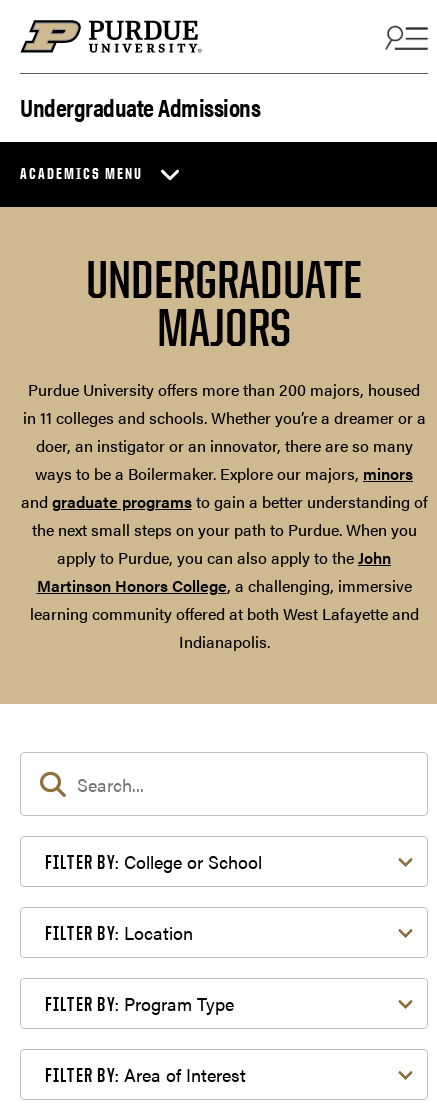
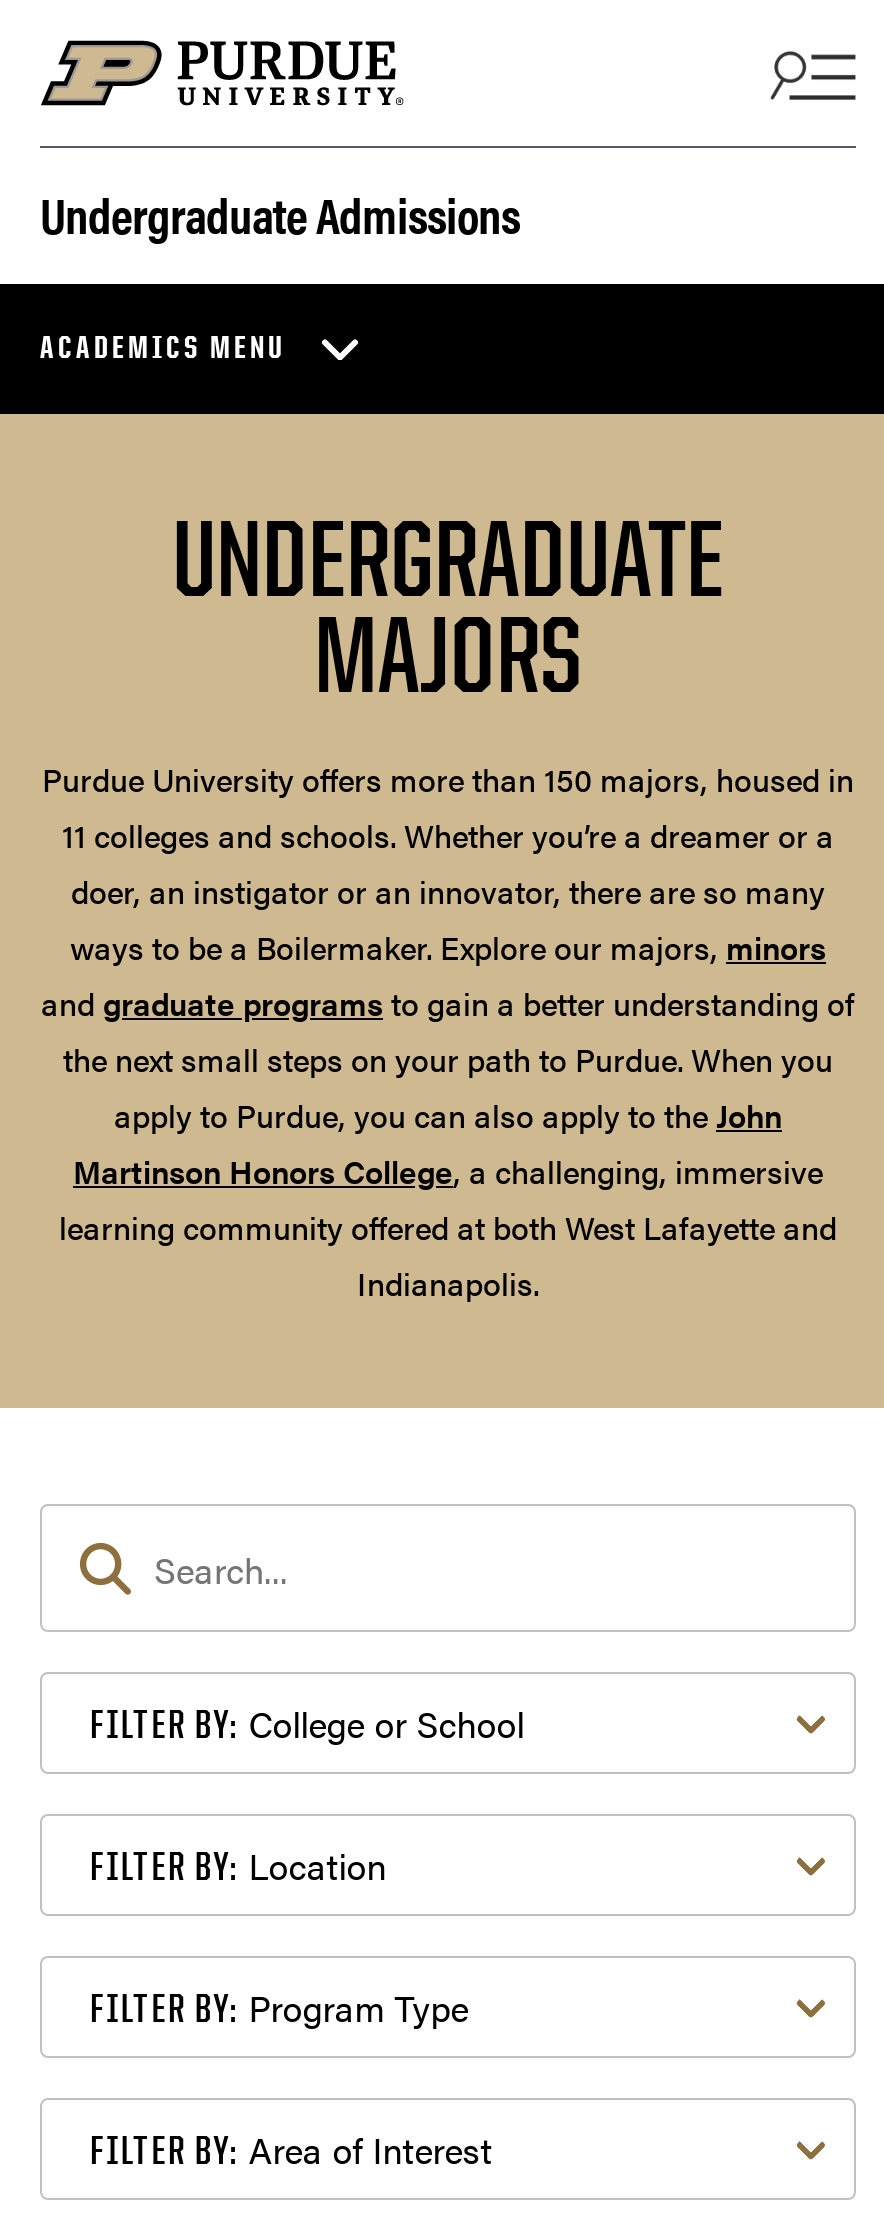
[22,378,425,429] Purdue University offers more than 200 majors, housed | in 11 colleges and schools. Whether you’re a dreamer or a -> [42,756,854,858] Purdue University offers more than 150 majors, housed in | 11 colleges and schools. Whether you’re a dreamer or a

